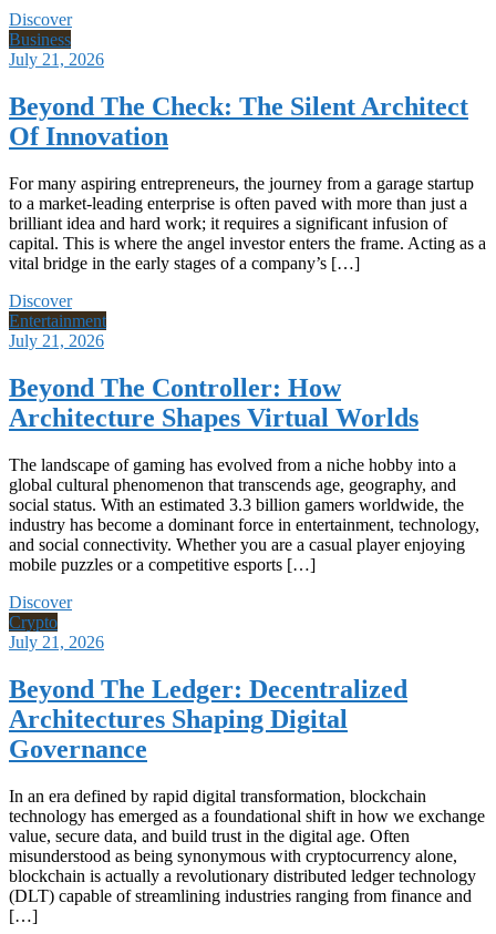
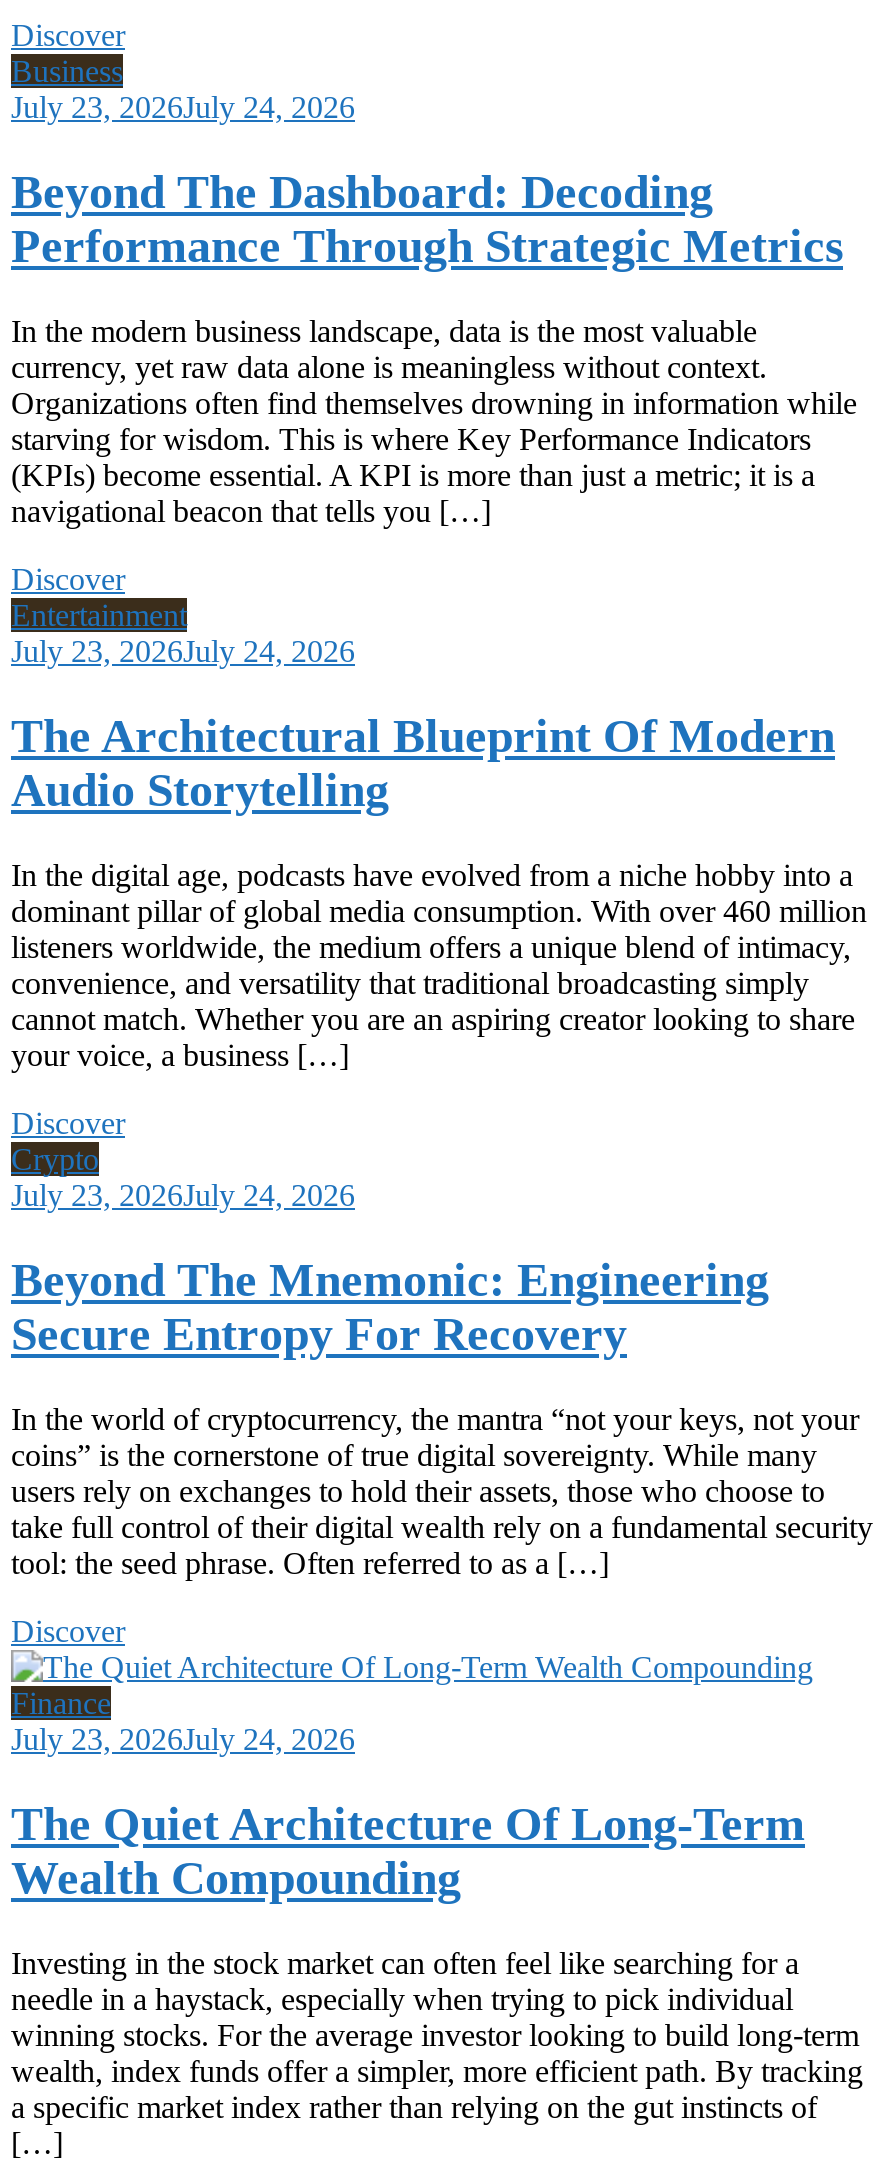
[9,50,104,69] July 21, 2026 -> [11,90,355,124] July 23, 2026July 24, 2026
[9,92,468,151] Beyond The Check: The Silent Architect | Of Innovation -> [11,166,843,272] Beyond The Dashboard: Decoding | Performance Through Strategic Metrics
[9,174,486,273] For many aspiring entrepreneurs, the journey from a garage startup | to a market-leading enterprise is often paved with more than just a | brilliant idea and hard work; it requires a significant infusion of | capital. This is where the angel investor enters the frame. Acting as a | vital bridge in the early stages of a company’s […] -> [11,314,857,528] In the modern business landscape, data is the most valuable | currency, yet raw data alone is meaningless without context. | Organizations often find themselves drowning in information while | starving for wisdom. This is where Key Performance Indicators | (KPIs) become essential. A KPI is more than just a metric; it is a | navigational beacon that tells you […]
[9,331,104,350] July 21, 2026 -> [11,634,355,668] July 23, 2026July 24, 2026
[9,373,418,432] Beyond The Controller: How | Architecture Shapes Virtual Worlds -> [11,710,835,816] The Architectural Blueprint Of Modern | Audio Storytelling
[9,455,479,574] The landscape of gaming has evolved from a niche hobby into a | global cultural phenomenon that transcends age, geography, and | social status. With an estimated 3.3 billion gamers worldwide, the | industry has become a dominant force in entertainment, technology, | and social connectivity. Whether you are a casual player enjoying | mobile puzzles or a competitive esports […] -> [11,858,867,1072] In the digital age, podcasts have evolved from a niche hobby into a | dominant pillar of global media consumption. With over 460 million | listeners worldwide, the medium offers a unique blend of intimacy, | convenience, and versatility that traditional broadcasting simply | cannot match. Whether you are an aspiring creator looking to share | your voice, a business […]
[9,633,485,905] July 21, 2026 | Beyond The Ledger: Decentralized | Architectures Shaping Digital | Governance | In an era defined by rapid digital transformation, blockchain | technology has emerged as a foundational shift in how we exchange | value, secure data, and build trust in the digital age. Often | misunderstood as being synonymous with cryptocurrency alone, | blockchain is actually a revolutionary distributed ledger technology | (DLT) capable of streamlining industries ranging from finance and -> [11,1178,873,2124] July 23, 2026July 24, 2026 | Beyond The Mnemonic: Engineering | Secure Entropy For Recovery | In the world of cryptocurrency, the mantra “not your keys, not your | coins” is the cornerstone of true digital sovereignty. While many | users rely on exchanges to hold their assets, those who choose to | take full control of their digital wealth rely on a fundamental security | tool: the seed phrase. Often referred to as a […] | Discover | Finance | July 23, 2026July 24, 2026 | The Quiet Architecture Of Long-Term | Wealth Compounding | Investing in the stock market can often feel like searching for a | needle in a haystack, especially when trying to pick individual | winning stocks. For the average investor looking to build long-term | wealth, index funds offer a simpler, more efficient path. By tracking | a specific market index rather than relying on the gut instincts of

